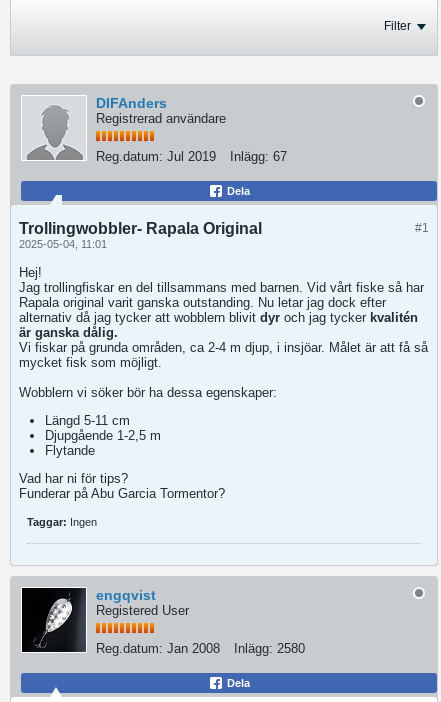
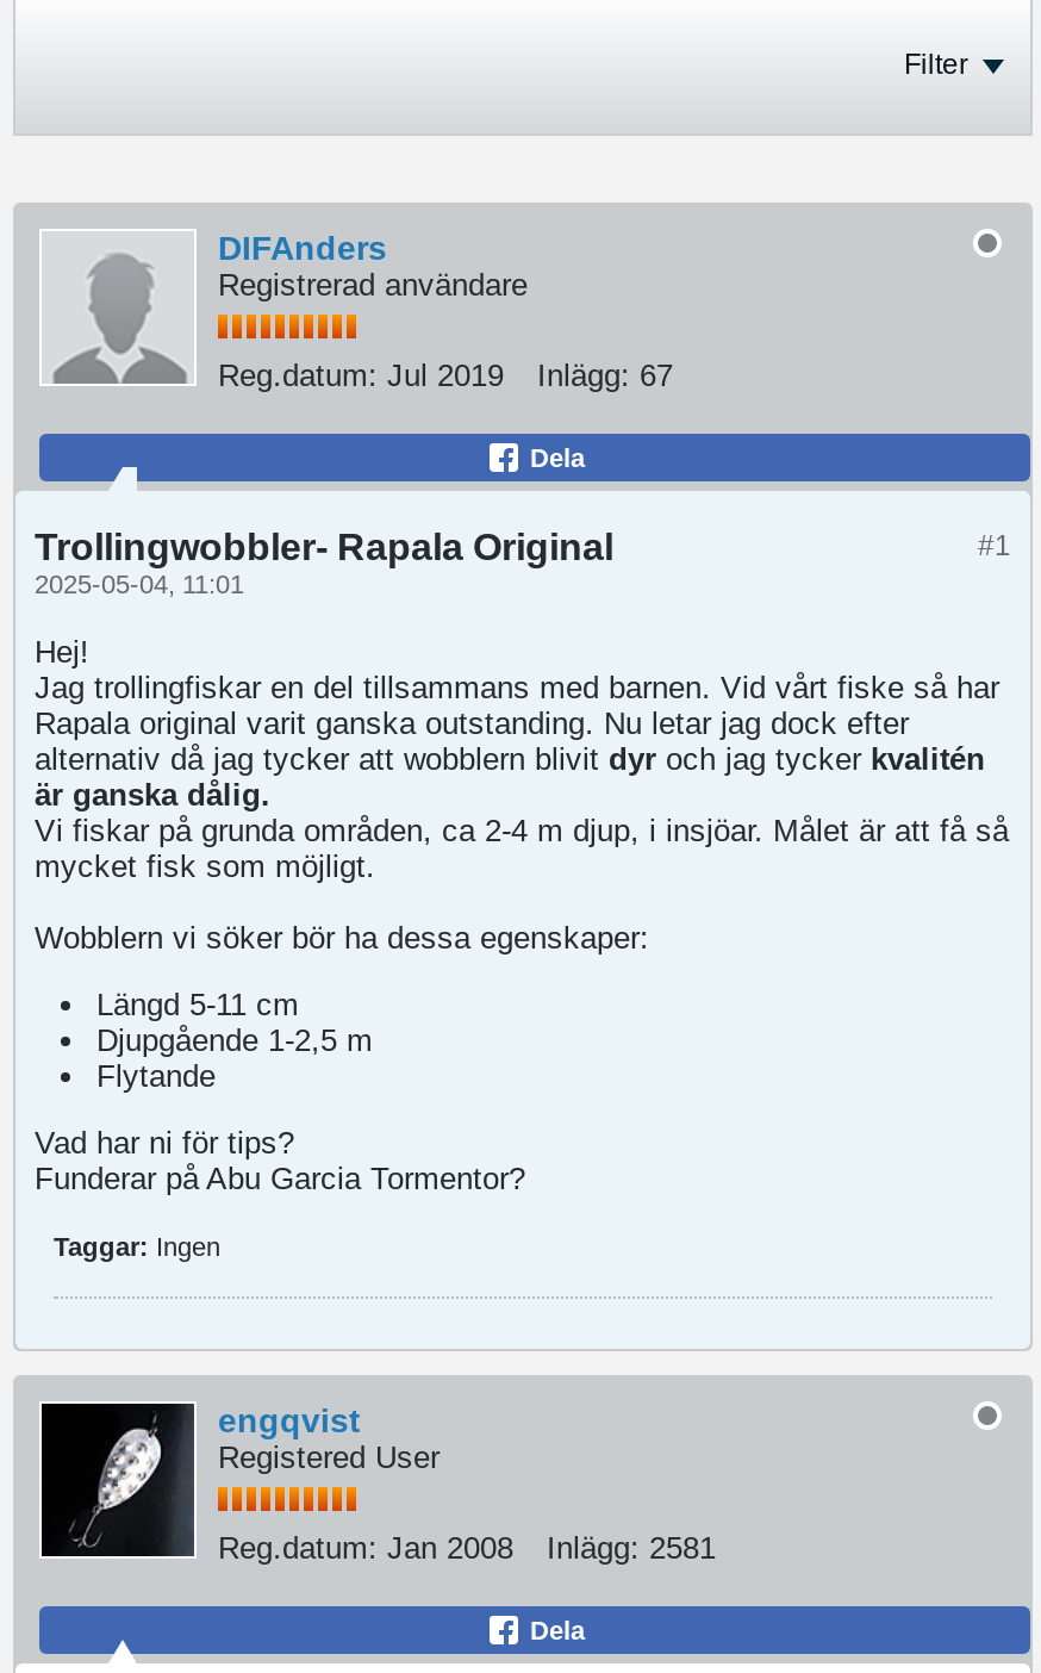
[96,641,305,656] Reg.datum: Jan 2008 Inlägg: 2580 -> [218,1530,716,1566] Reg.datum: Jan 2008 Inlägg: 2581

